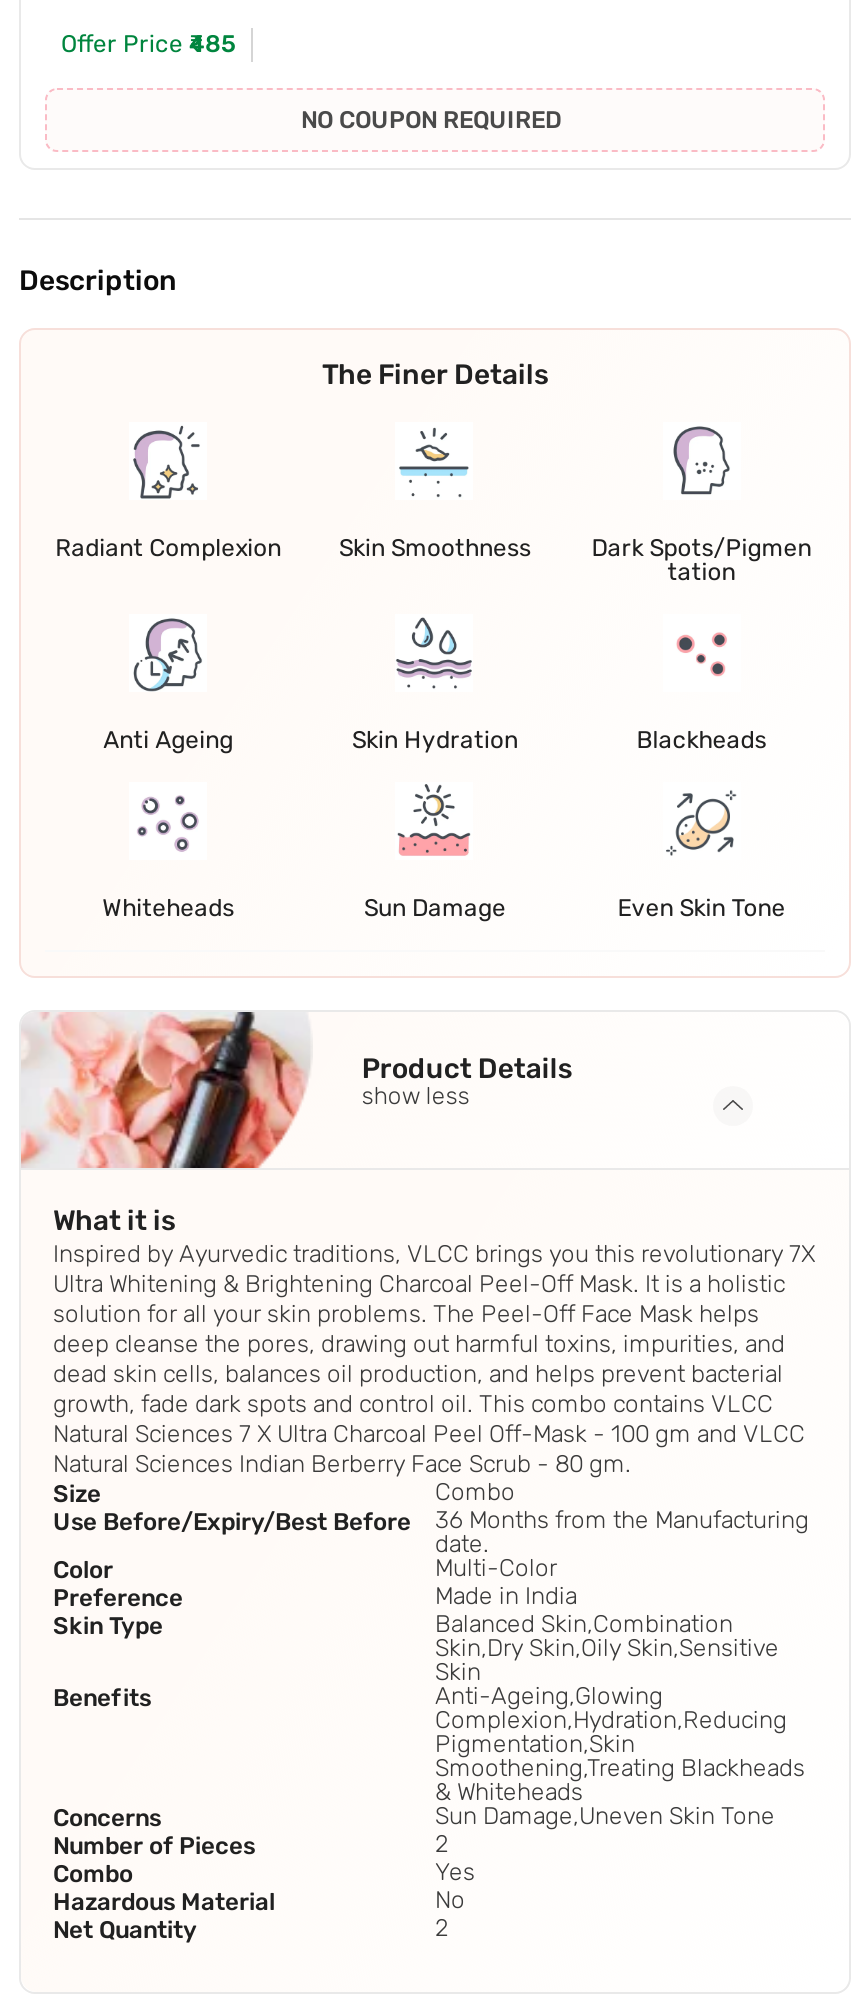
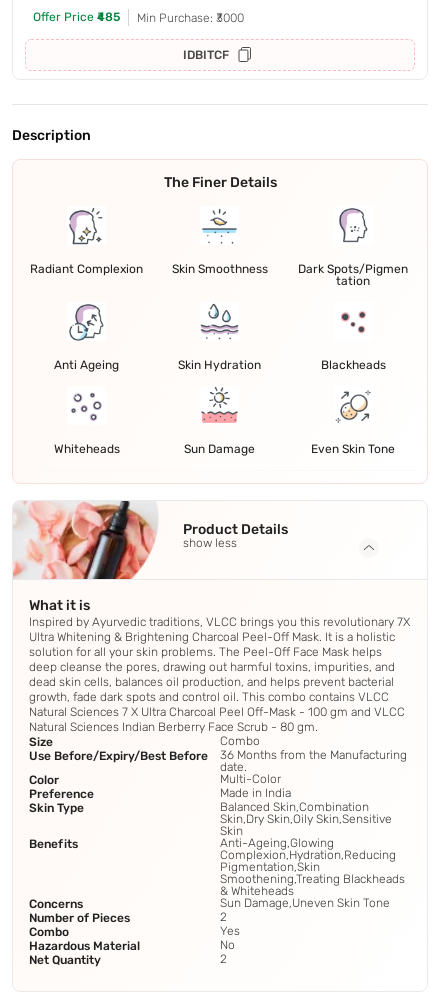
[301,107,561,135] NO COUPON REQUIRED -> [137,11,244,62] Min Purchase: ₹3000 | IDBITCF

